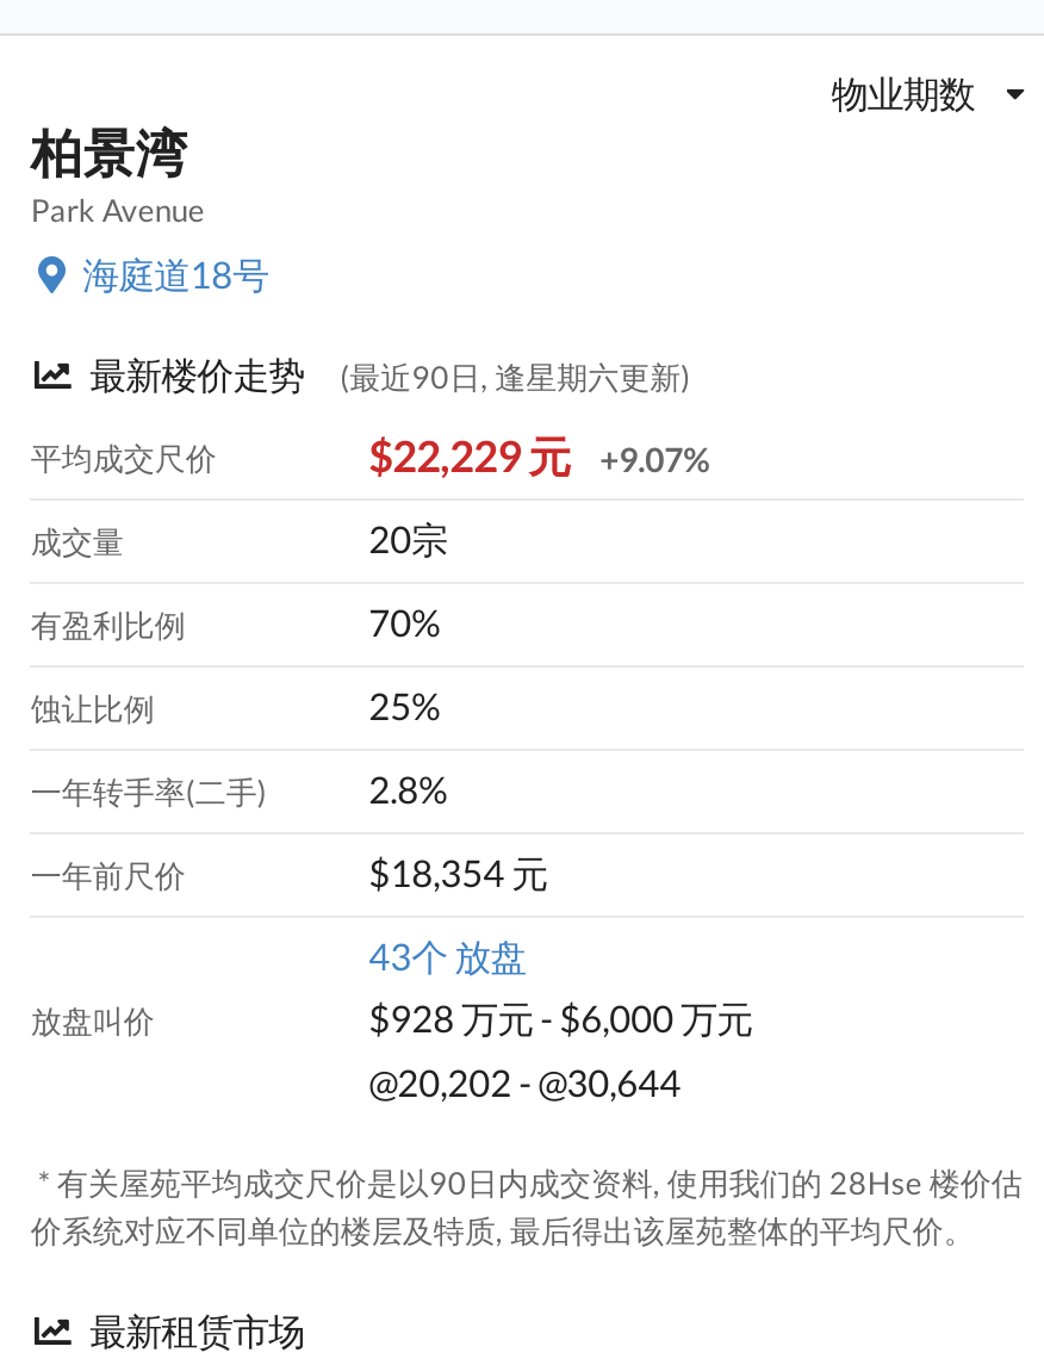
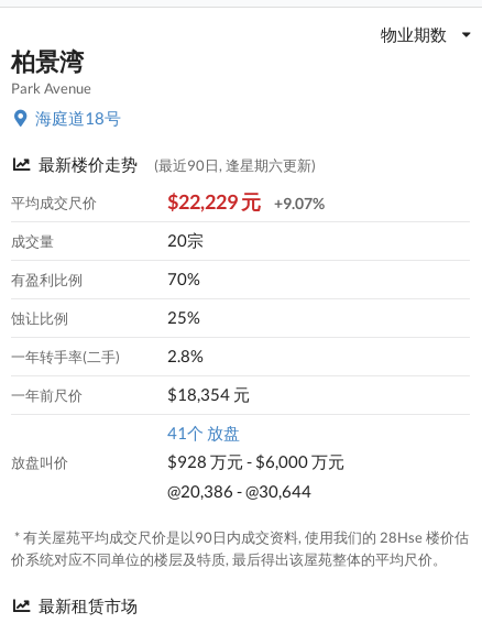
[369,934,526,977] 43个 放盘 -> [167,422,240,442] 41个 放盘
[369,1061,681,1104] @20,202 - @30,644 -> [167,481,312,501] @20,386 - @30,644

